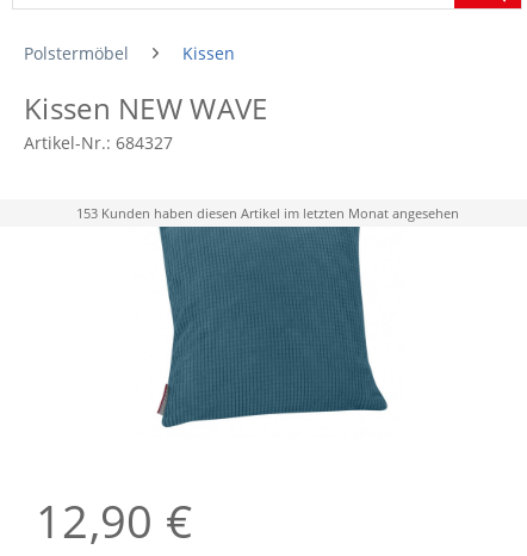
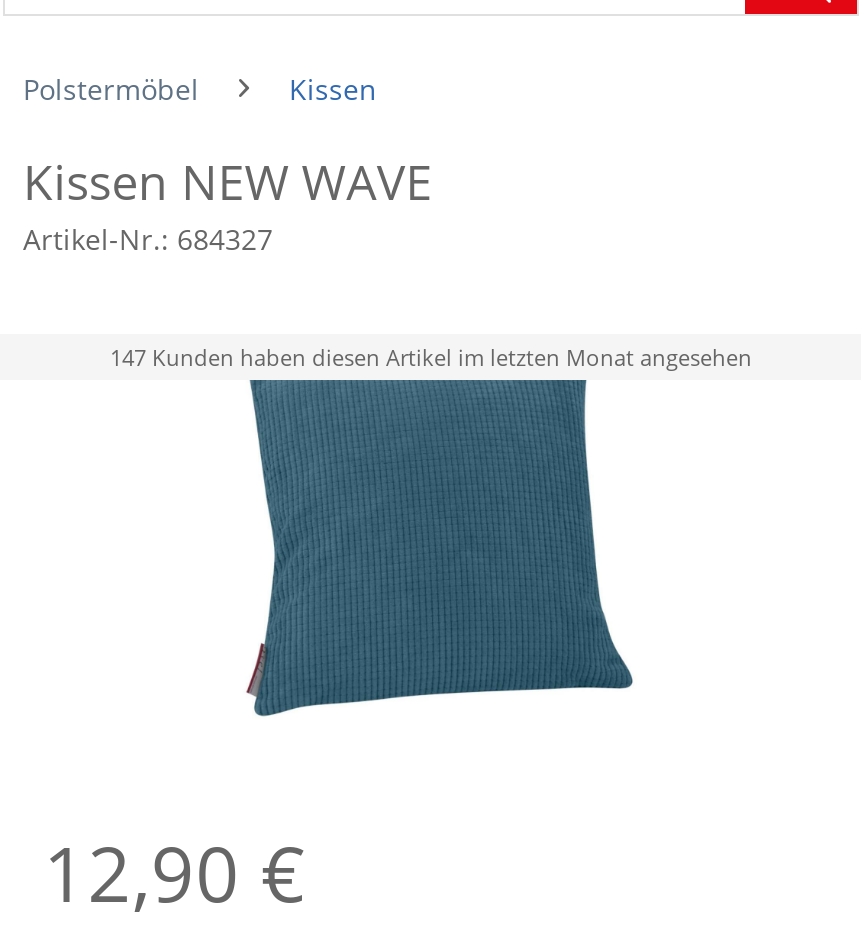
[76,204,458,222] 153 Kunden haben diesen Artikel im letzten Monat angesehen -> [110,342,752,372] 147 Kunden haben diesen Artikel im letzten Monat angesehen

